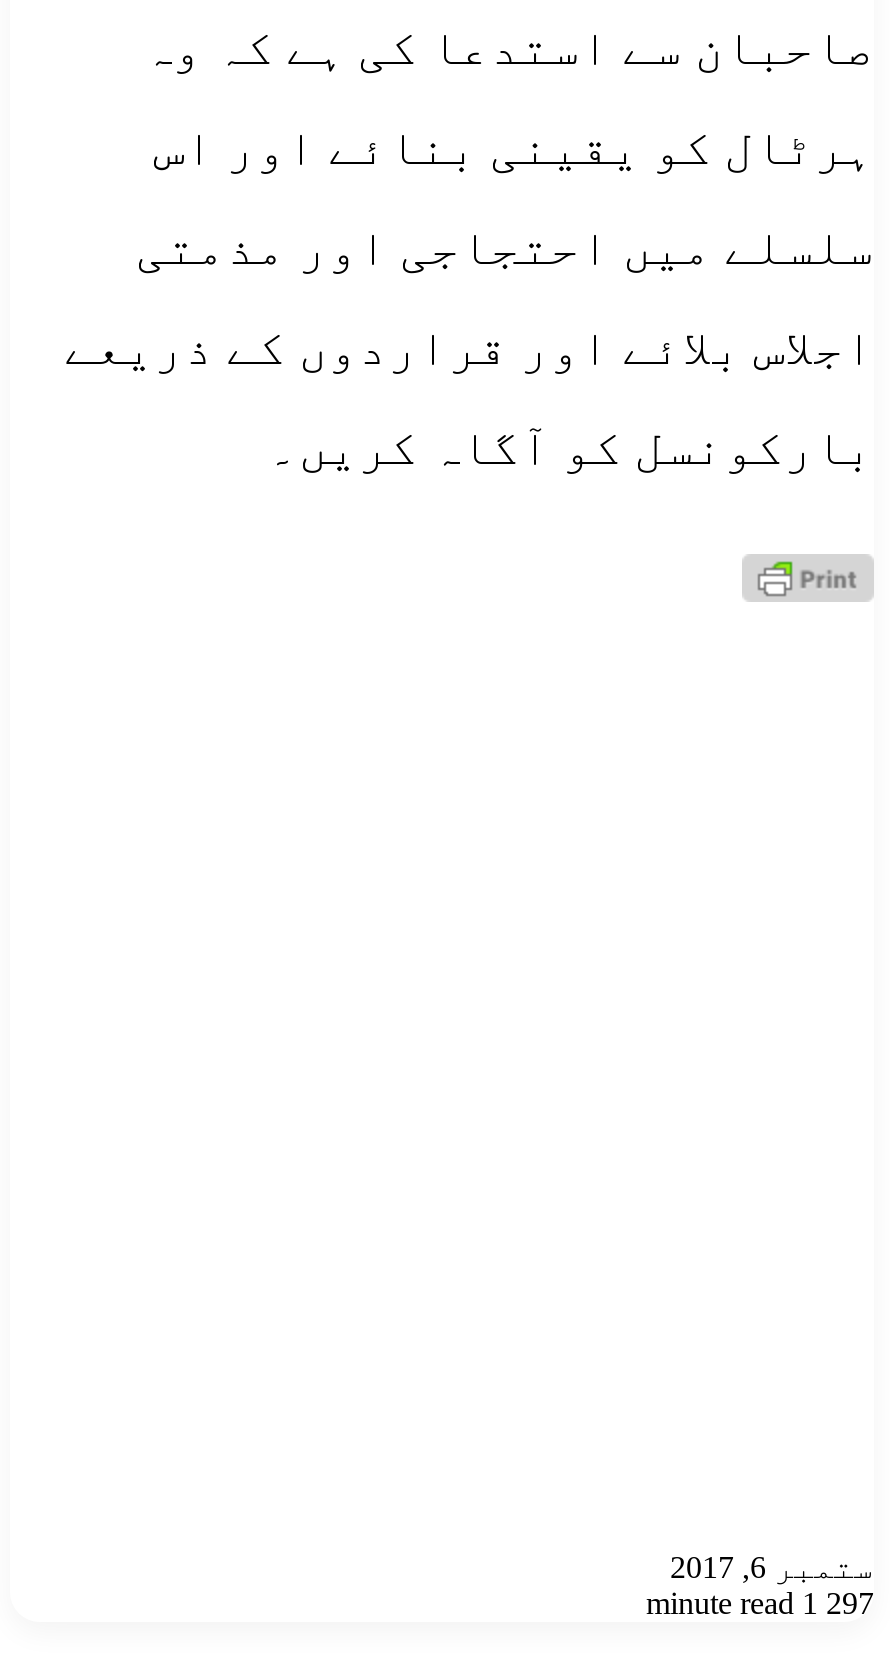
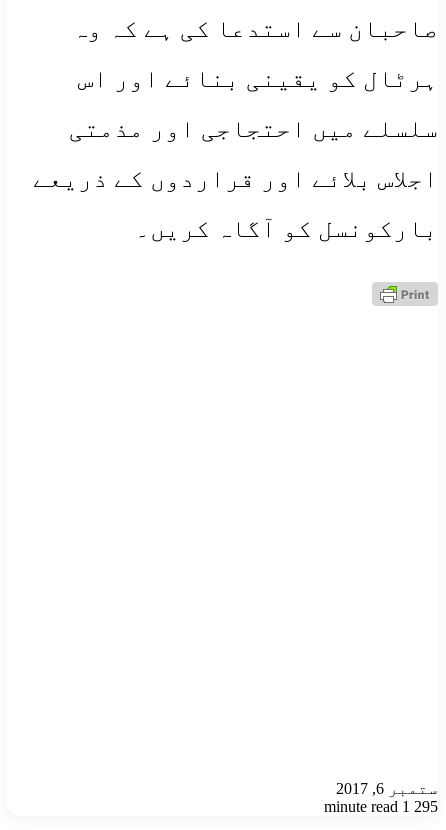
[826,1586,874,1620] 297 -> [414,798,438,815] 295

